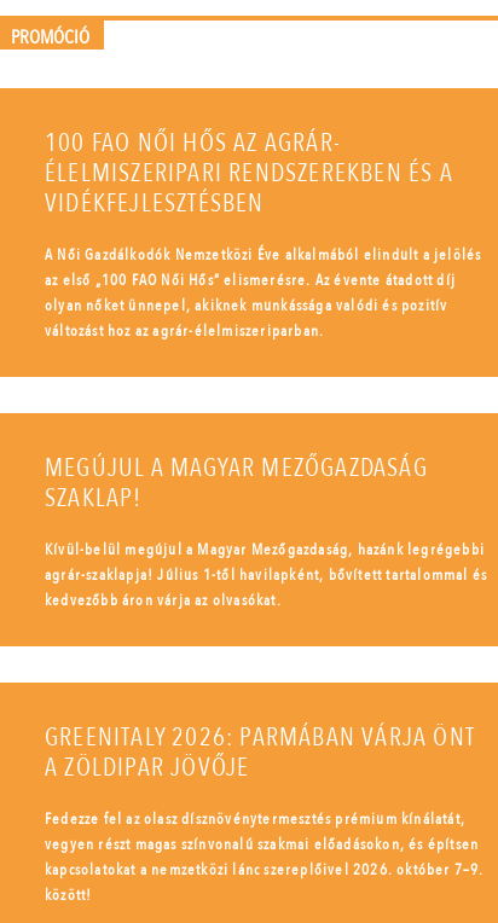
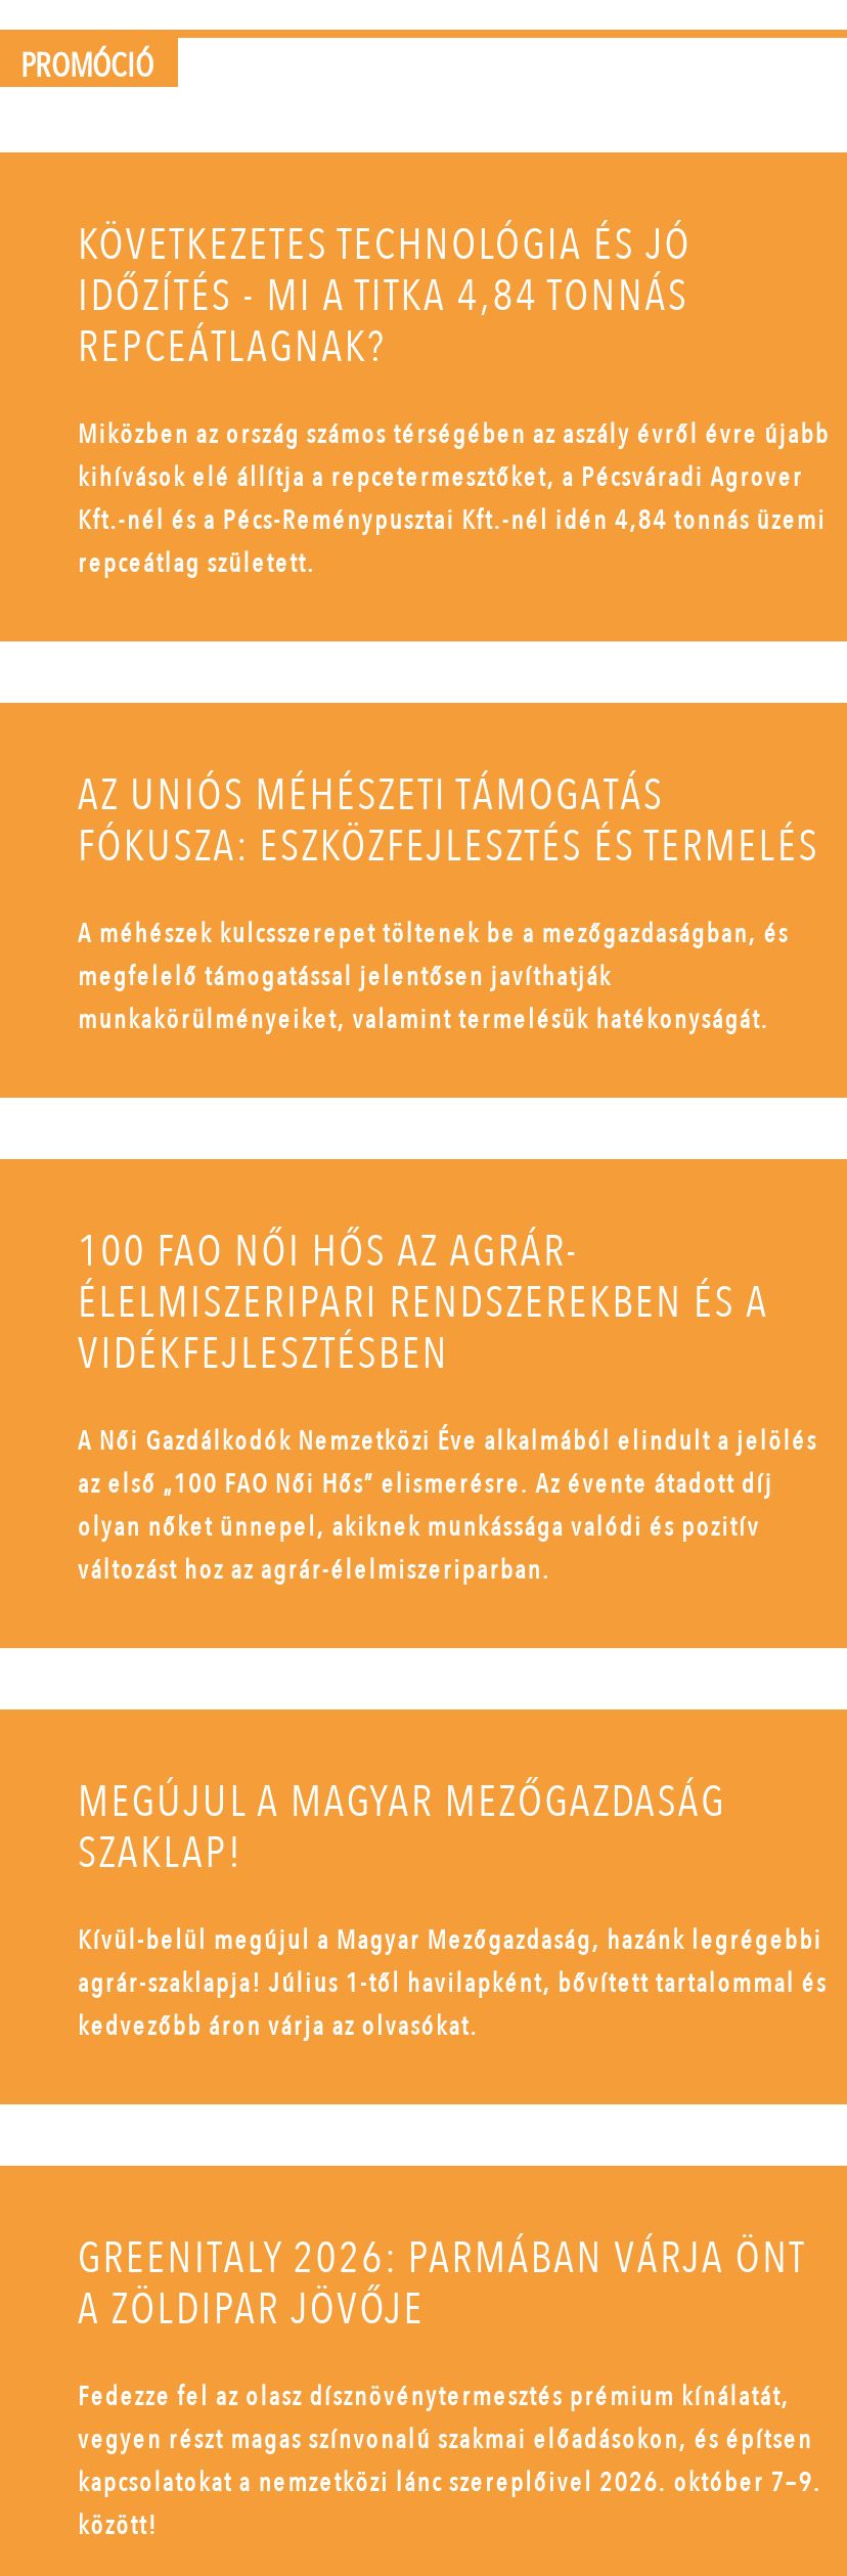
none -> [78,217,830,583] KÖVETKEZETES TECHNOLÓGIA ÉS JÓ | IDŐZÍTÉS - MI A TITKA 4,84 TONNÁS | REPCEÁTLAGNAK? | Miközben az ország számos térségében az aszály évről évre újabb | kihívások elé állítja a repcetermesztőket, a Pécsváradi Agrover | Kft.-nél és a Pécs-Reménypusztai Kft.-nél idén 4,84 tonnás üzemi | repceátlag született.
none -> [78,767,819,1039] AZ UNIÓS MÉHÉSZETI TÁMOGATÁS | FÓKUSZA: ESZKÖZFEJLESZTÉS ÉS TERMELÉS | A méhészek kulcsszerepet töltenek be a mezőgazdaságban, és | megfelelő támogatással jelentősen javíthatják | munkakörülményeiket, valamint termelésük hatékonyságát.

